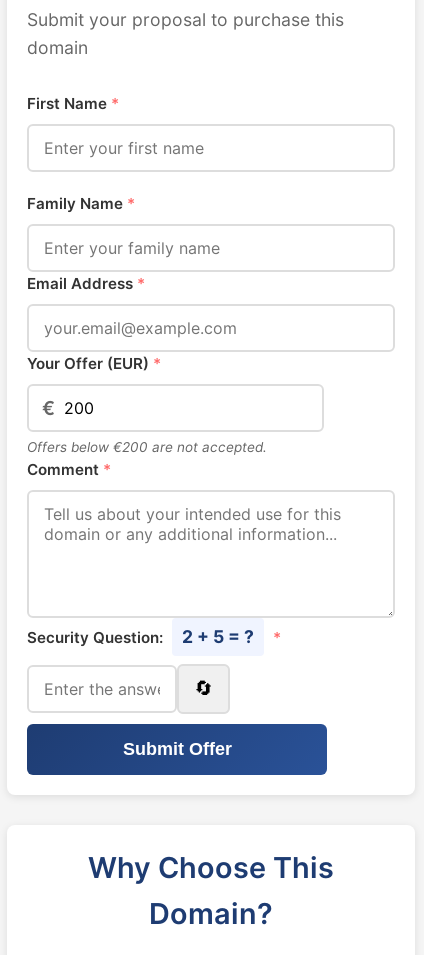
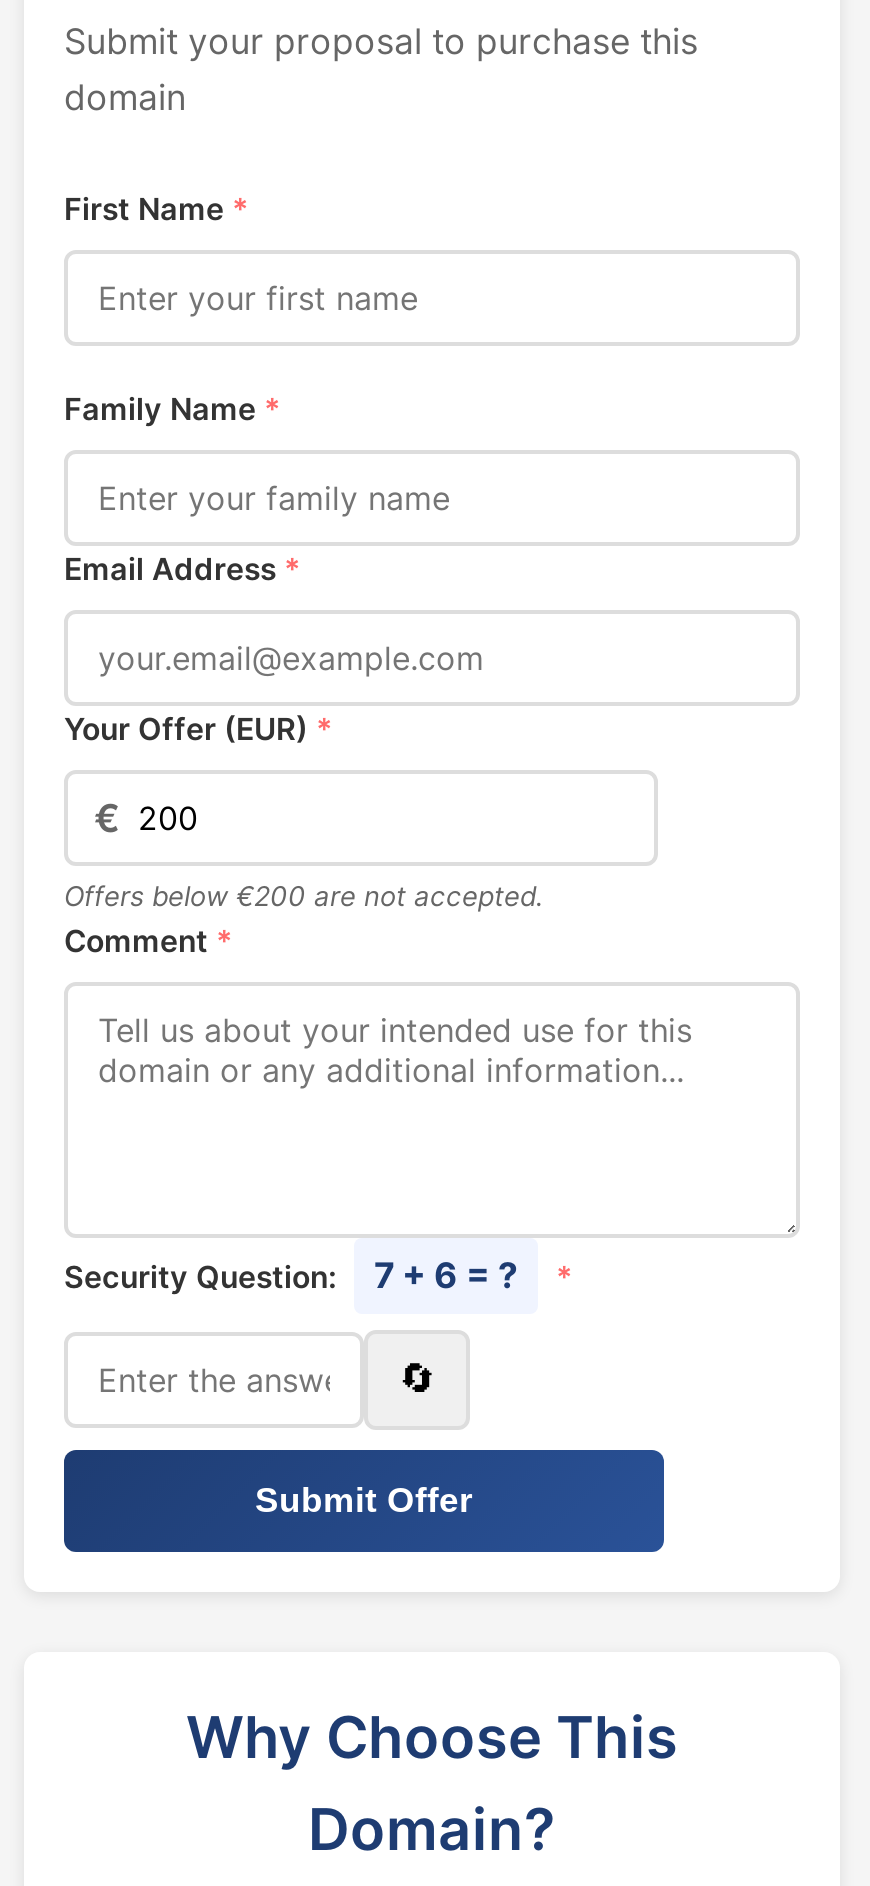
[182,626,254,647] 2 + 5 = ? -> [374,1254,518,1296] 7 + 6 = ?

